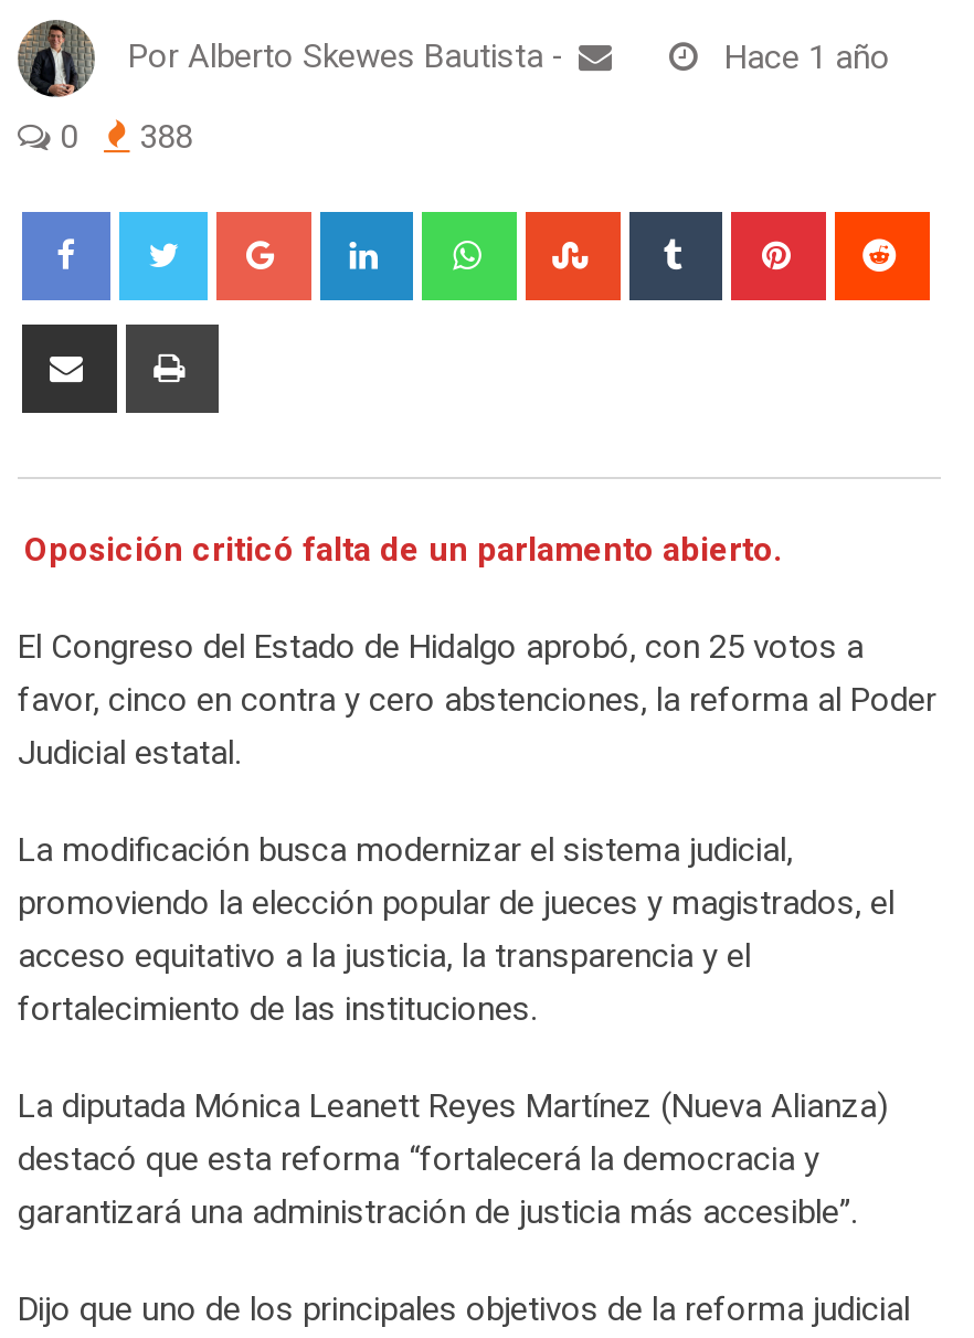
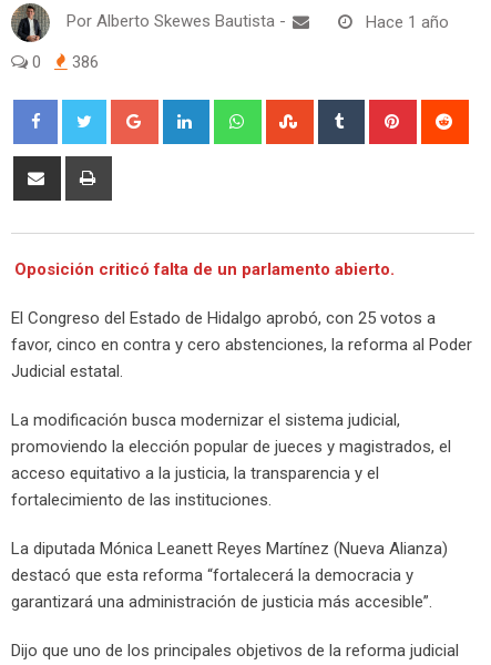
[51,118,192,158] 0 388 -> [28,53,99,73] 0 386

